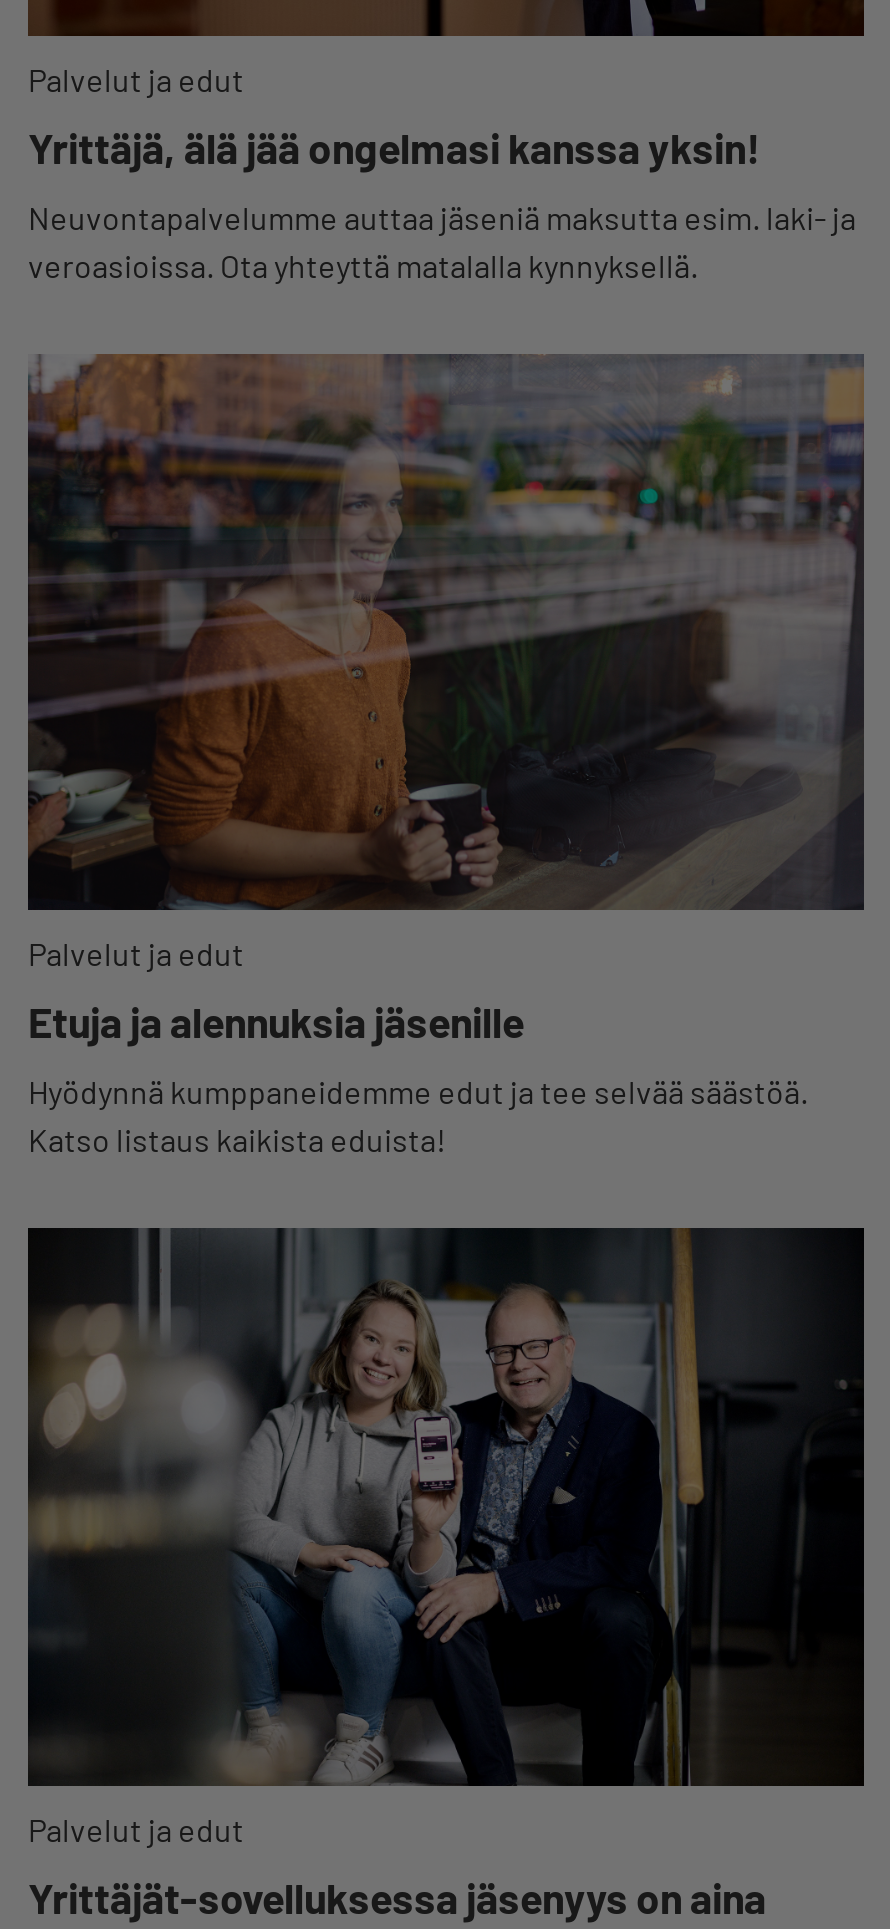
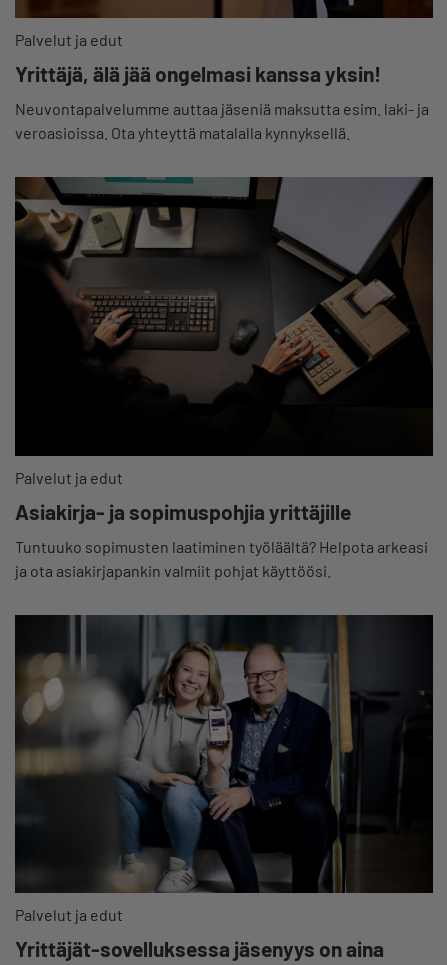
[26,352,866,912] [image] -> [14,176,434,457] [image]
[28,997,524,1047] Etuja ja alennuksia jäsenille -> [15,499,351,524] Asiakirja- ja sopimuspohjia yrittäjille
[28,1073,808,1159] Hyödynnä kumppaneidemme edut ja tee selvää säästöä. | Katso listaus kaikista eduista! -> [15,537,428,580] Tuntuuko sopimusten laatiminen työläältä? Helpota arkeasi | ja ota asiakirjapankin valmiit pohjat käyttöösi.

